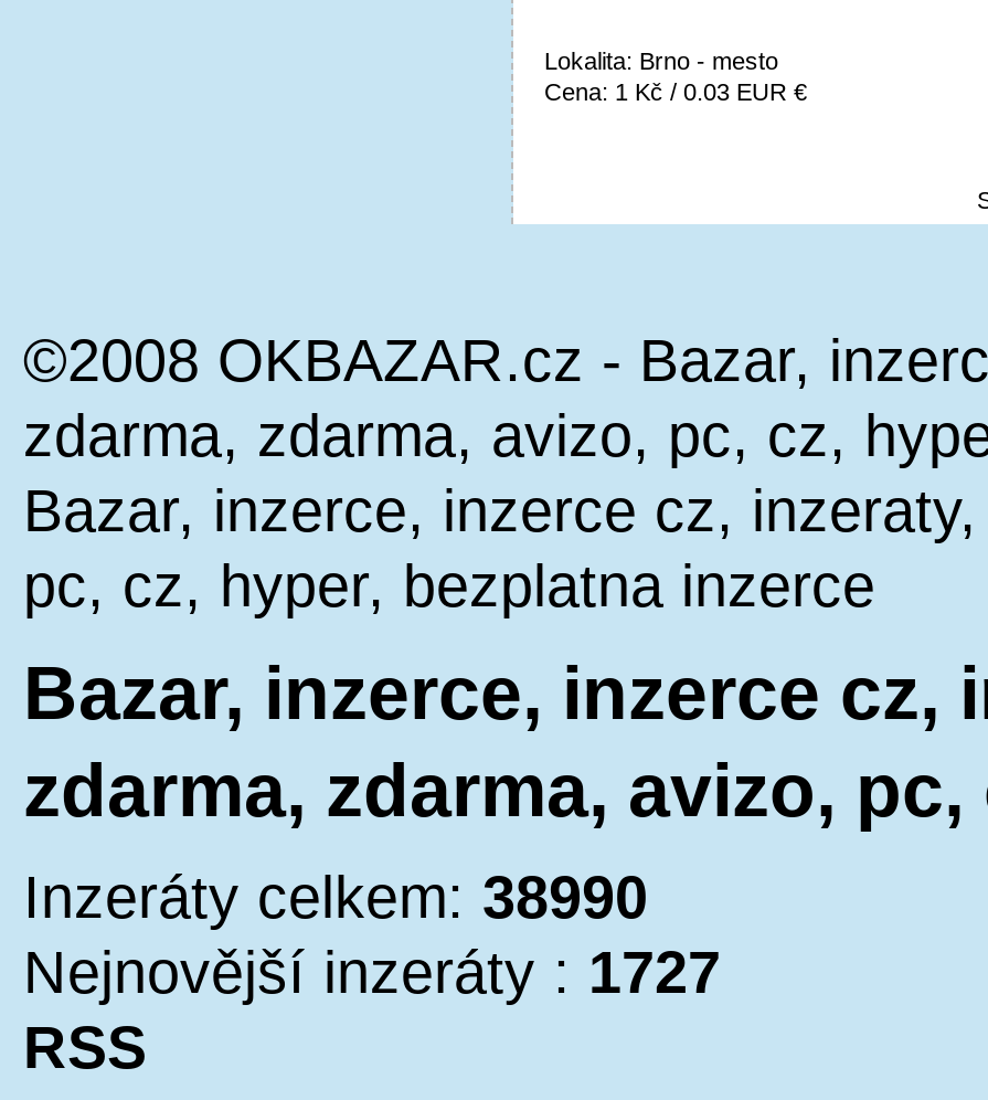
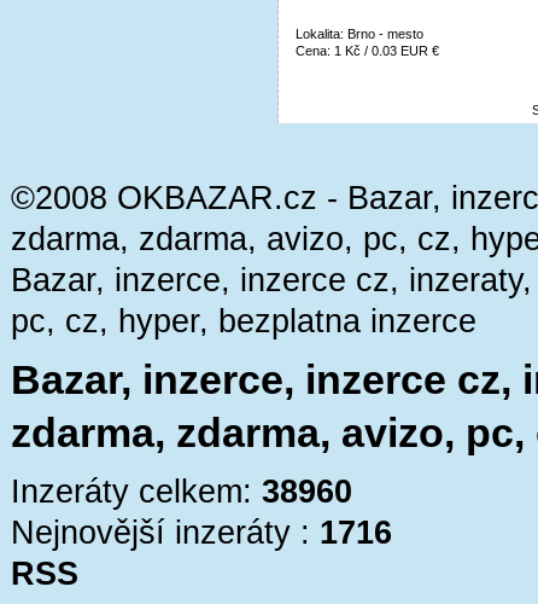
[23,864,648,931] Inzeráty celkem: 38990 -> [11,473,352,510] Inzeráty celkem: 38960
[23,939,721,1006] Nejnovější inzeráty : 1727 -> [11,514,392,551] Nejnovější inzeráty : 1716

